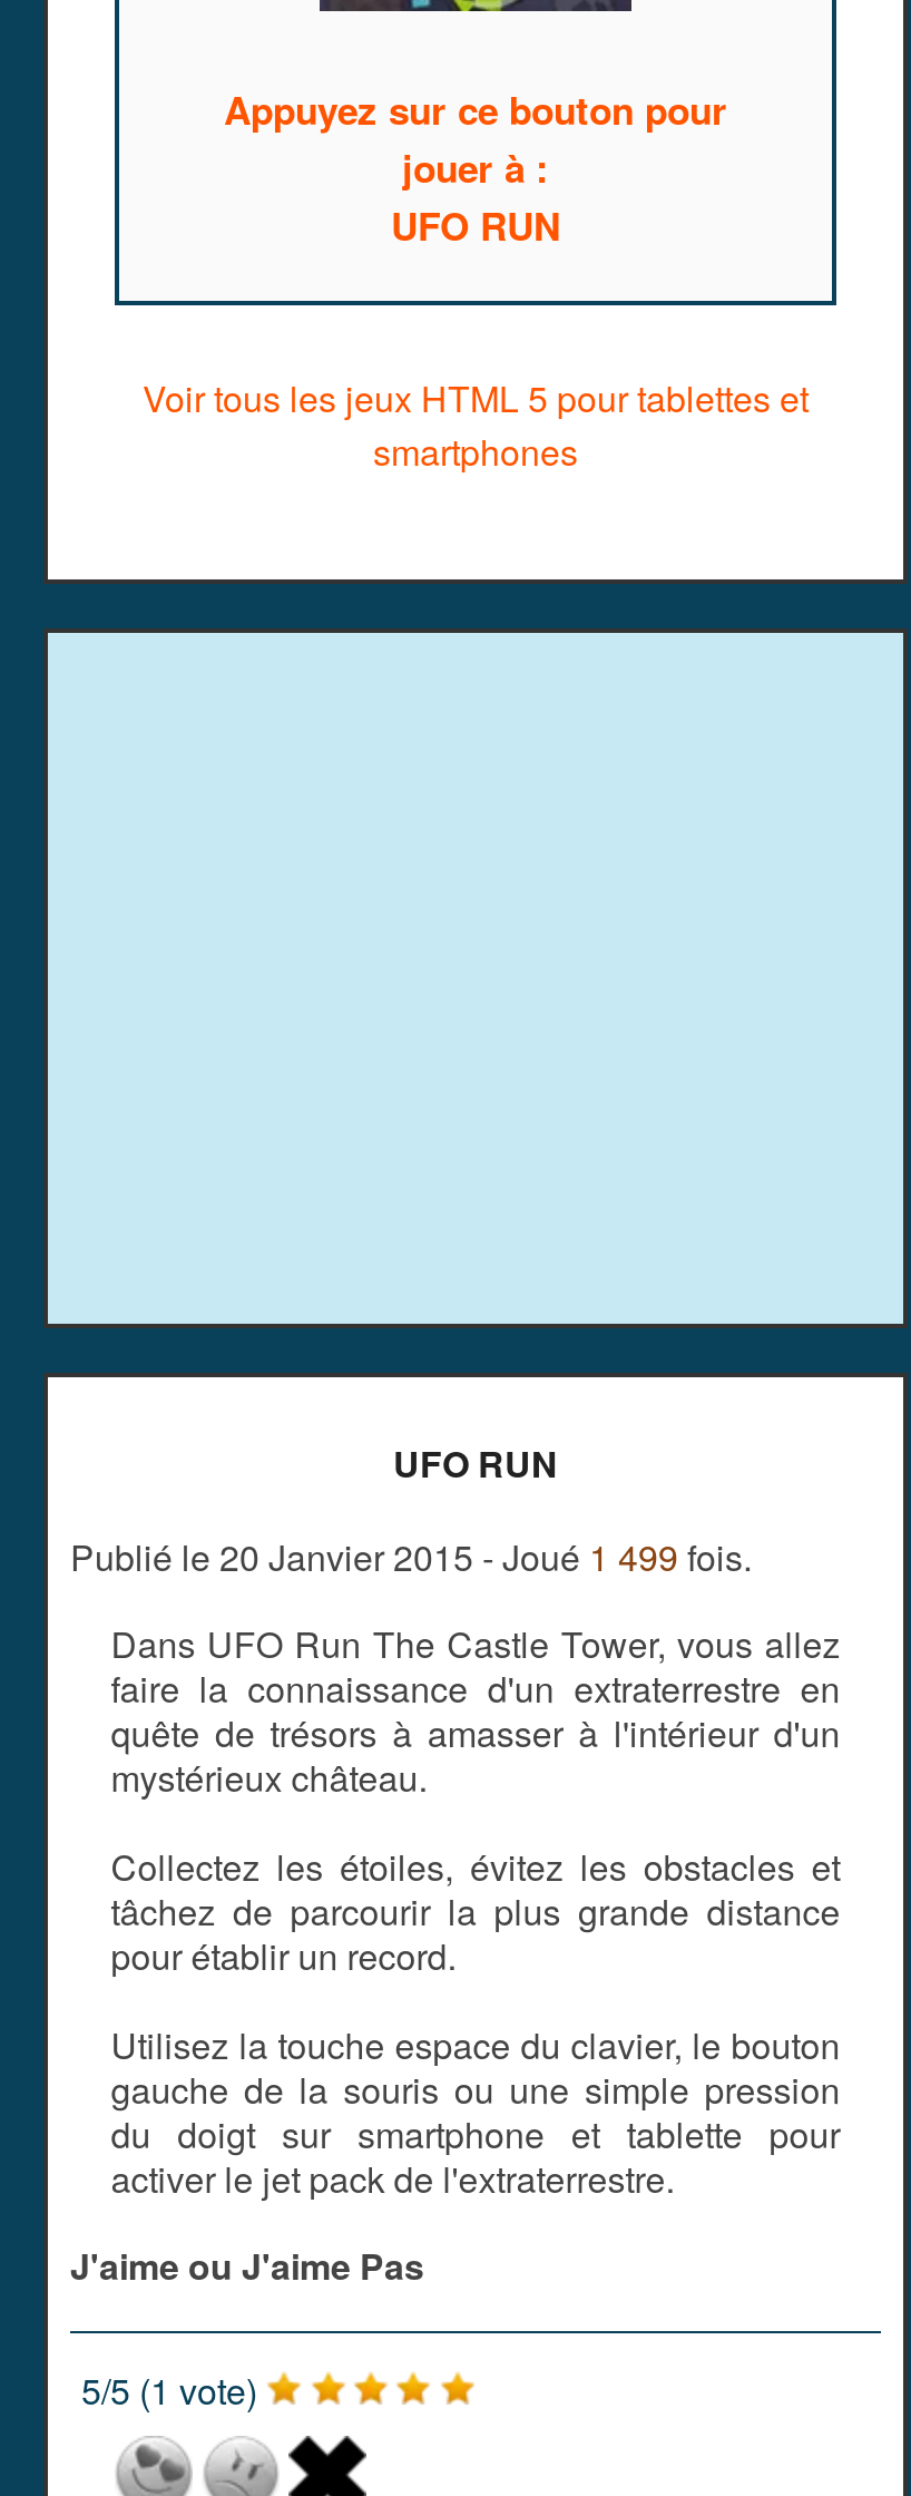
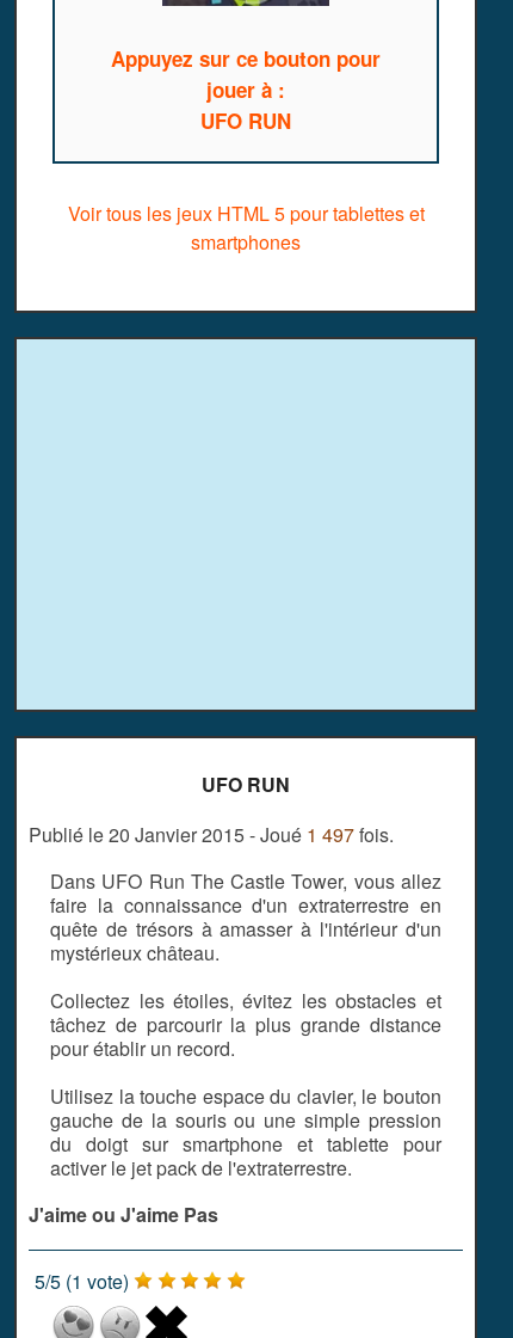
[70,1532,752,1583] Publié le 20 Janvier 2015 - Joué 1 499 fois. -> [29,821,394,849] Publié le 20 Janvier 2015 - Joué 1 497 fois.

